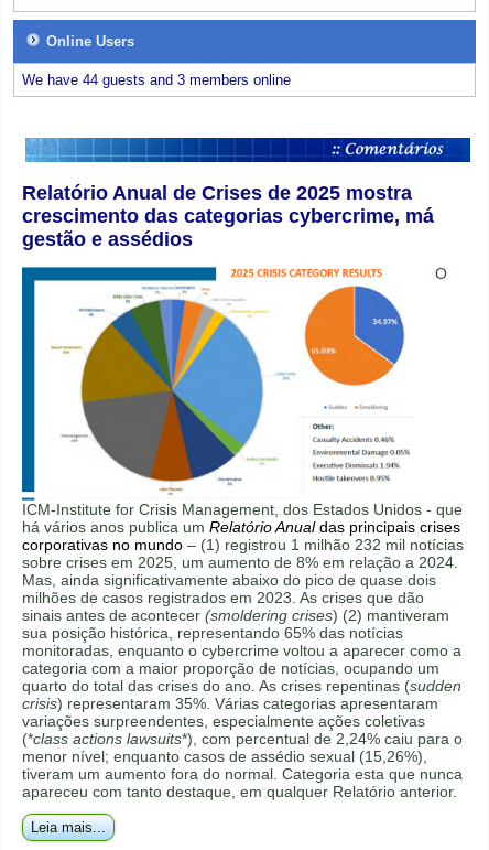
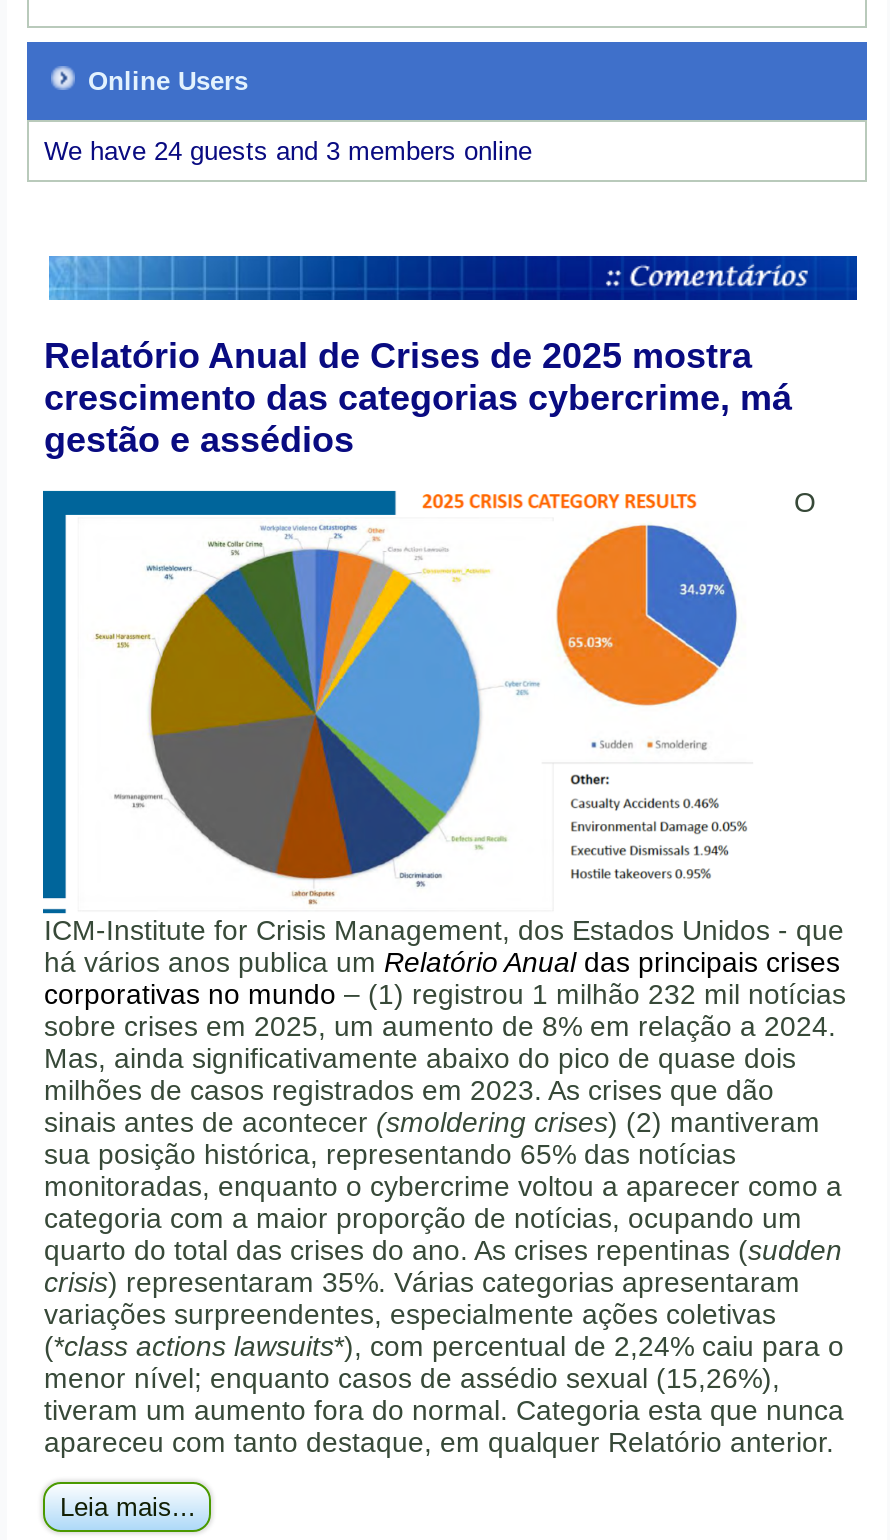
[23,71,291,88] We have 44 guests and 3 members online -> [44,135,532,165] We have 24 guests and 3 members online

